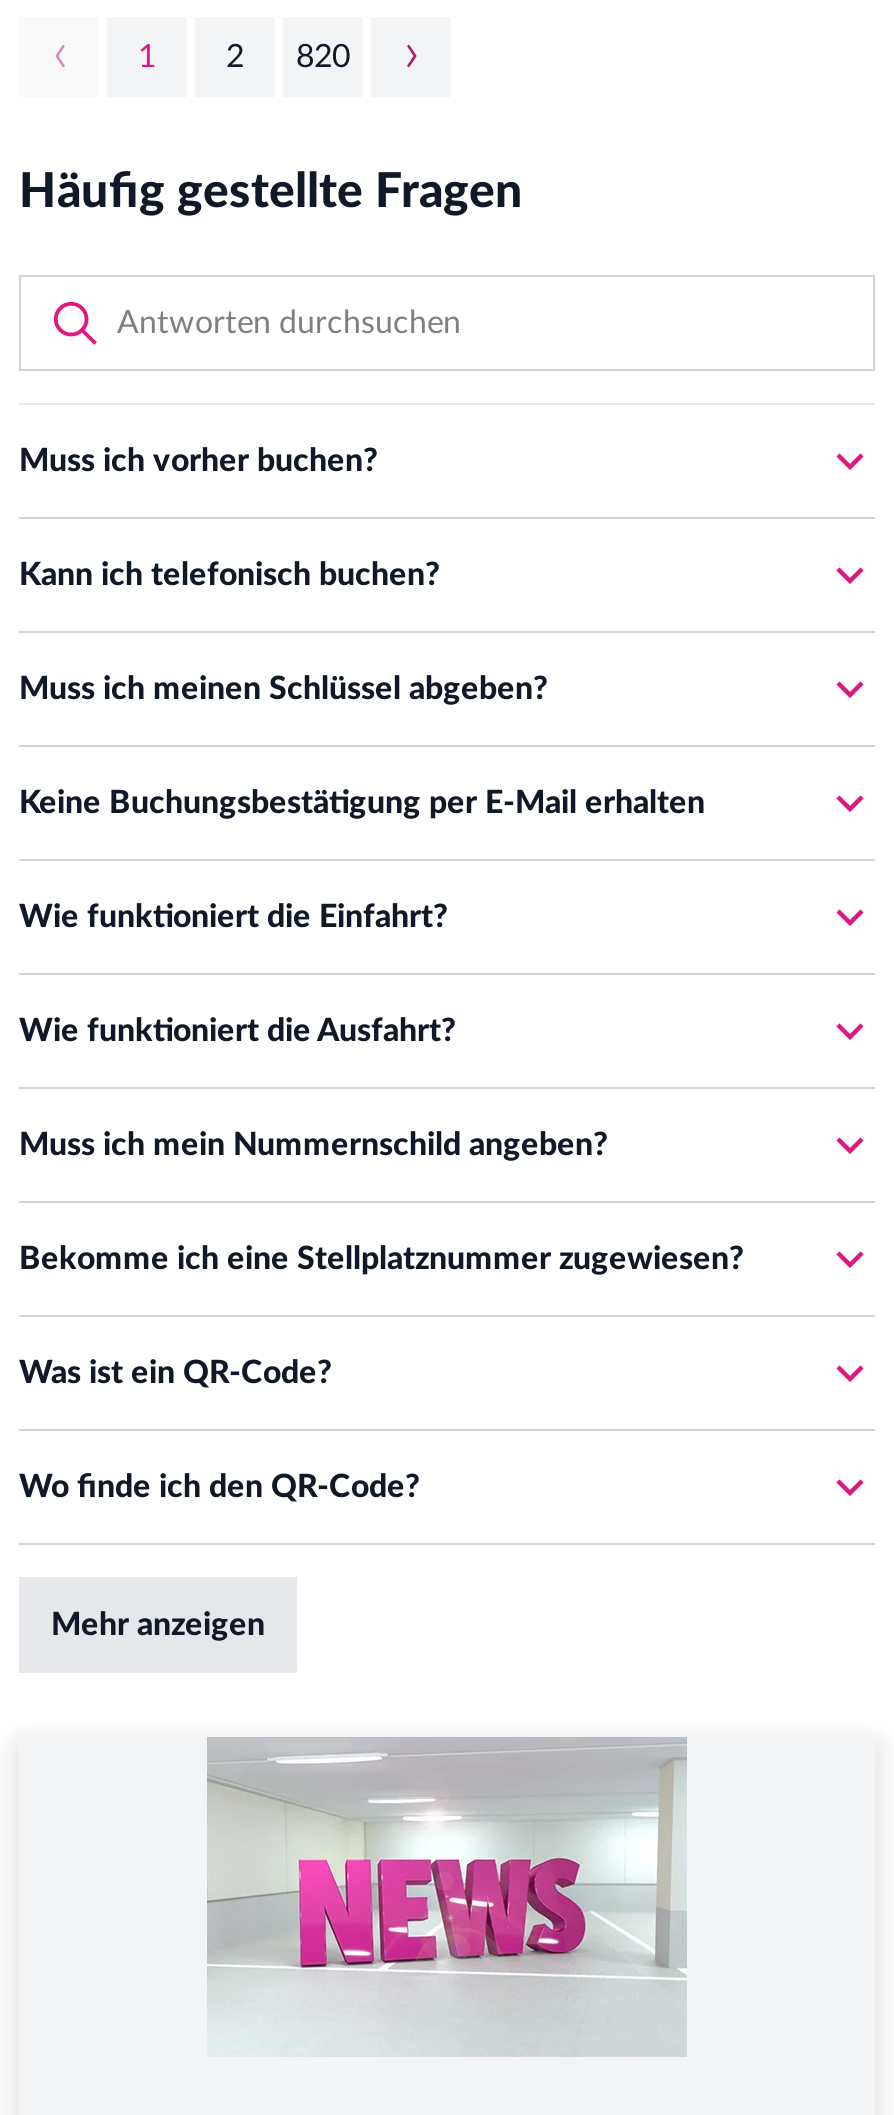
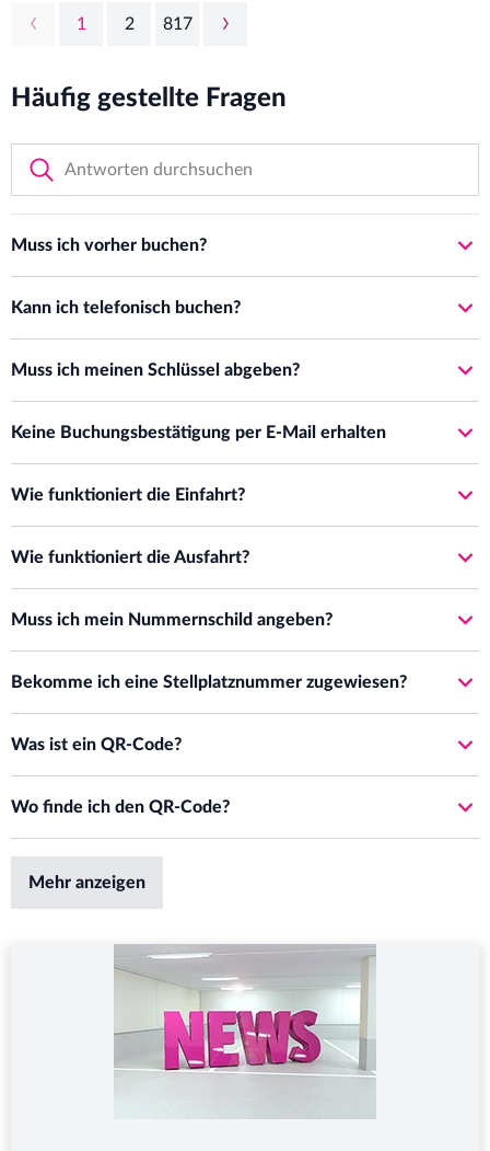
[226,40,350,72] 2 820 -> [124,15,192,33] 2 817

